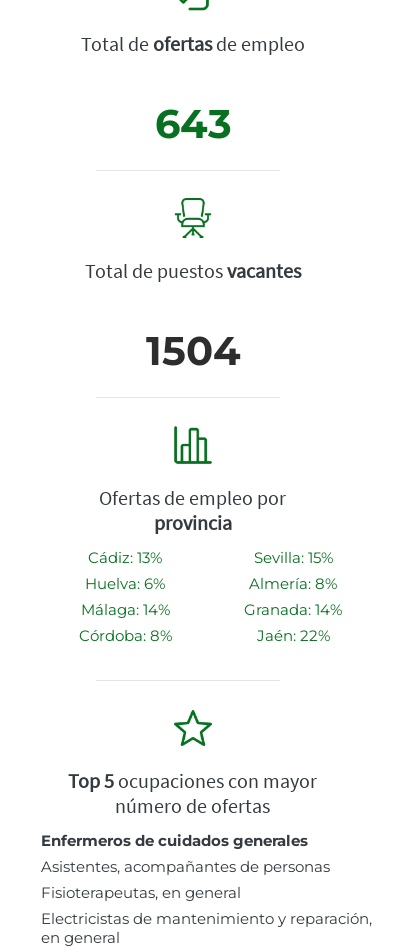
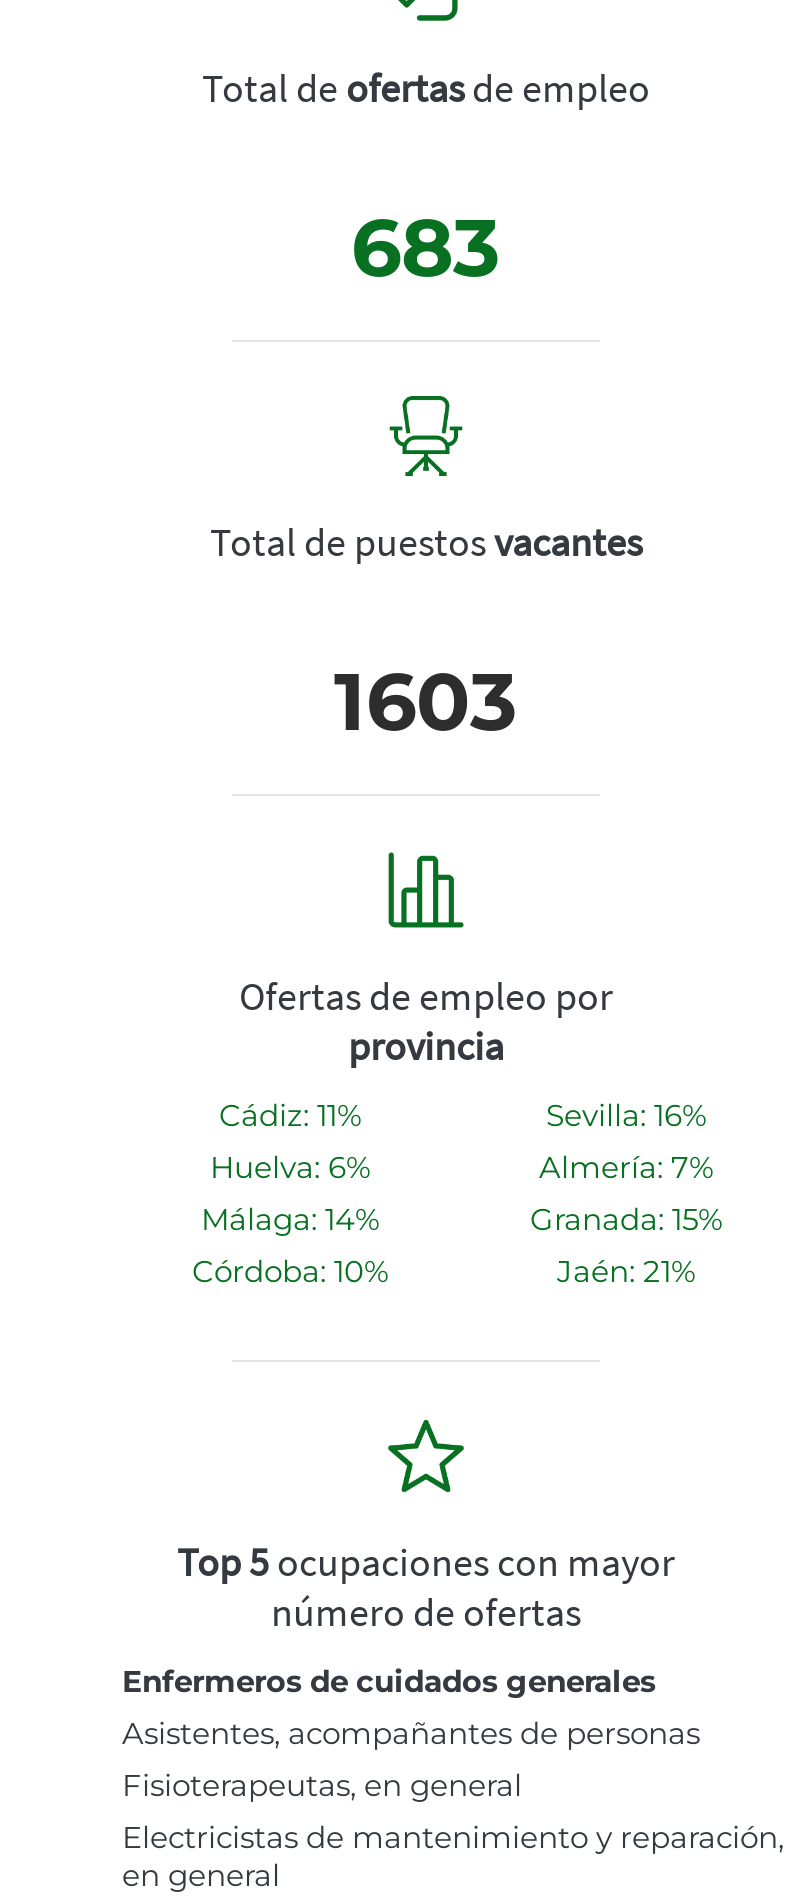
[154,99,231,148] 643 -> [351,198,501,296] 683
[145,326,240,375] 1504 -> [334,652,518,750] 1603
[88,548,162,567] Cádiz: 13% -> [219,1096,361,1134] Cádiz: 11%
[253,548,332,567] Sevilla: 15% -> [546,1096,706,1134] Sevilla: 16%
[249,574,337,593] Almería: 8% -> [539,1148,713,1186] Almería: 7%
[244,600,342,619] Granada: 14% -> [530,1200,722,1238] Granada: 15%
[78,626,171,645] Córdoba: 8% -> [192,1252,388,1290] Córdoba: 10%
[256,626,329,645] Jaén: 22% -> [557,1252,695,1290] Jaén: 21%

